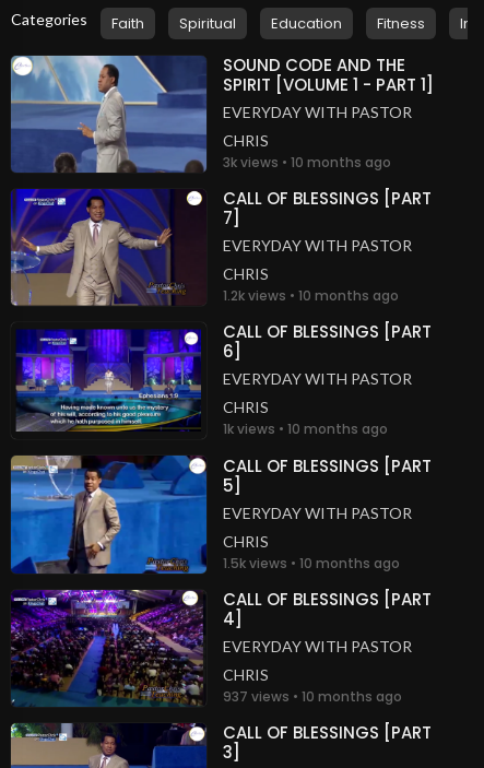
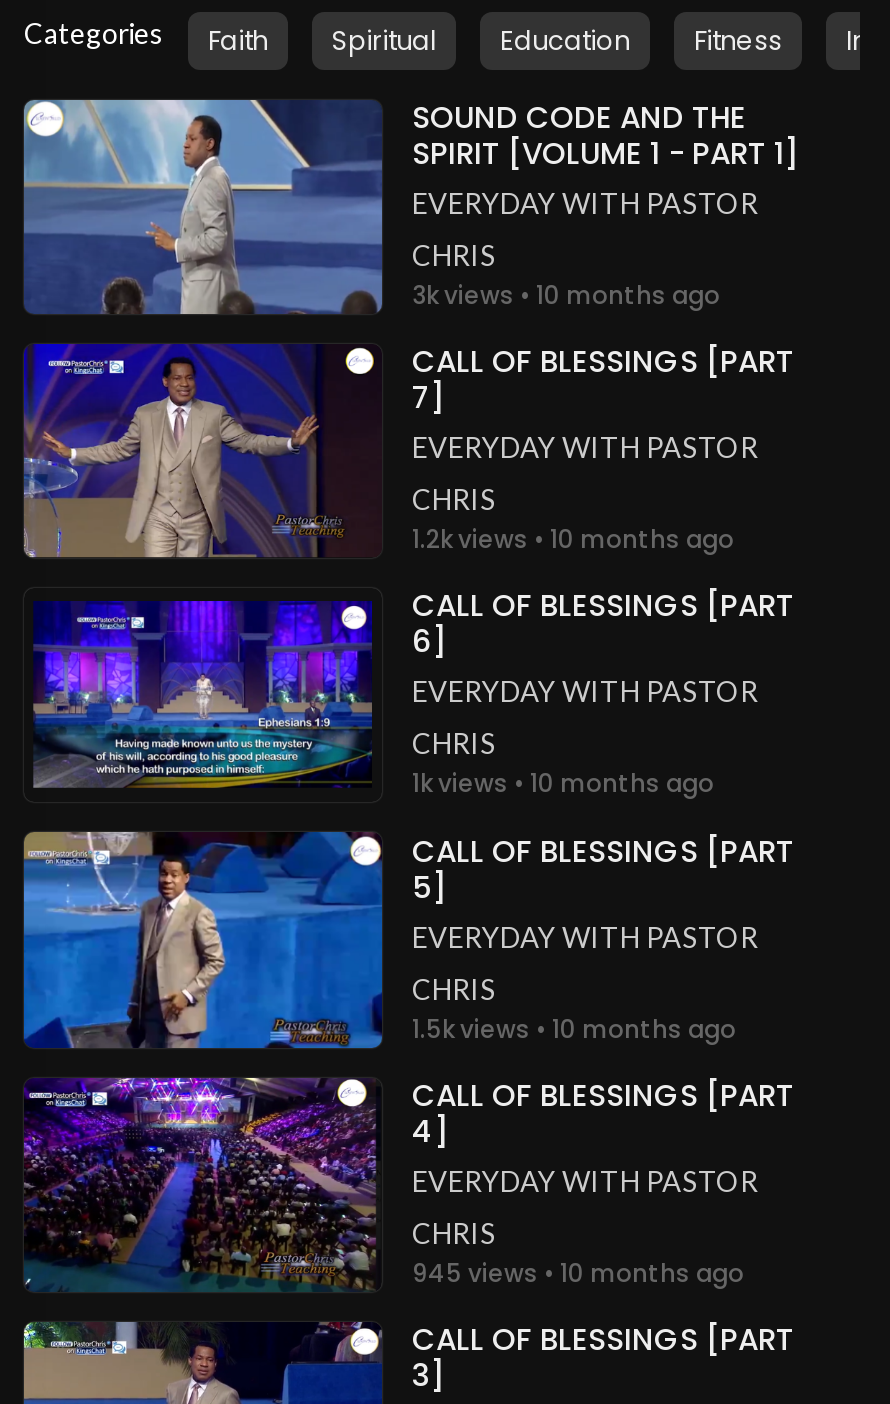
[223,687,402,705] 937 views • 10 months ago -> [412,1255,744,1289] 945 views • 10 months ago

